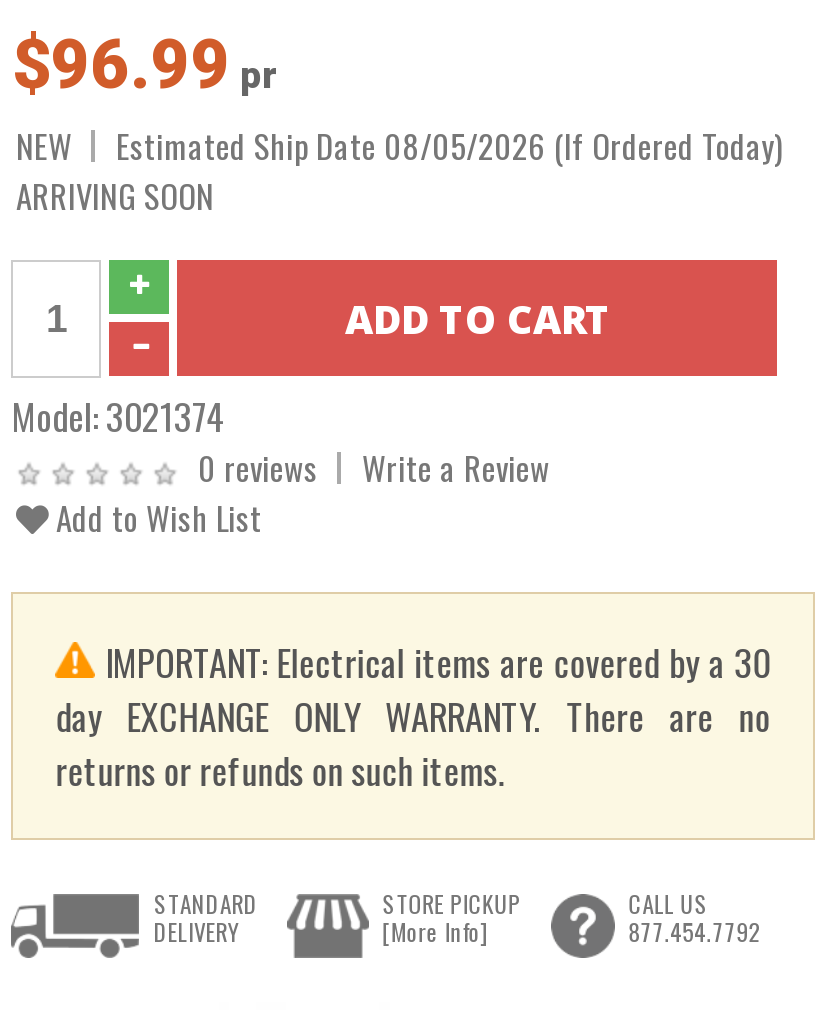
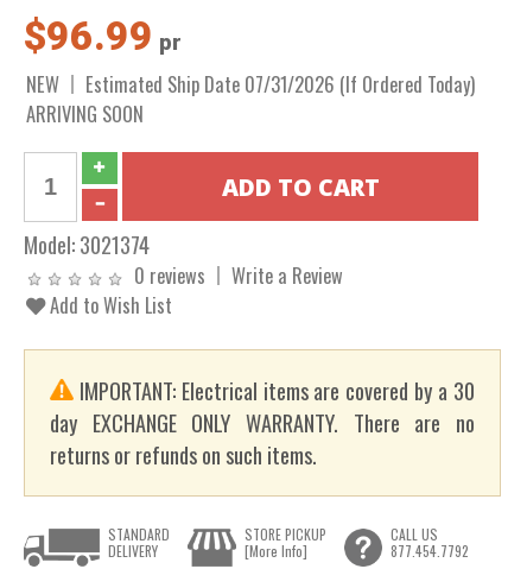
[116,120,782,170] Estimated Ship Date 08/05/2026 (If Ordered Today) -> [86,69,475,99] Estimated Ship Date 07/31/2026 (If Ordered Today)

